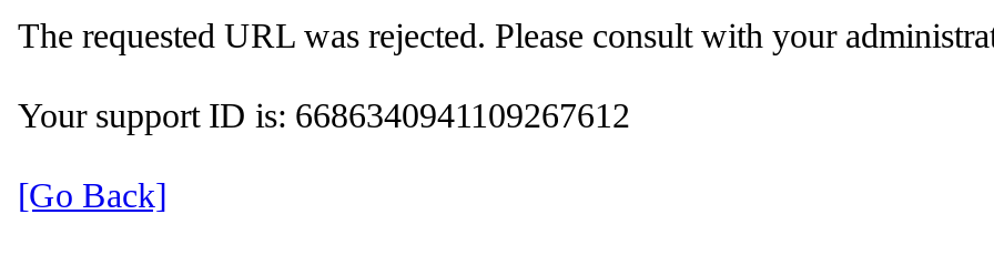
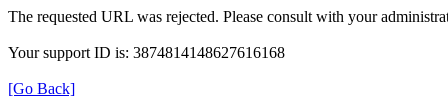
[18,96,630,134] Your support ID is: 6686340941109267612 -> [8,44,285,61] Your support ID is: 3874814148627616168

